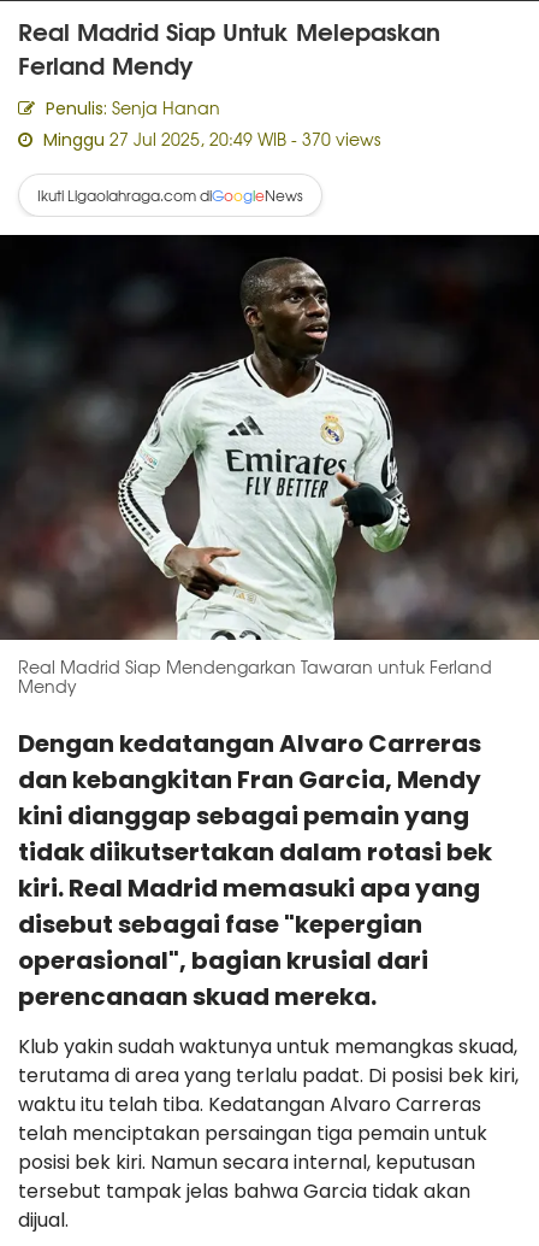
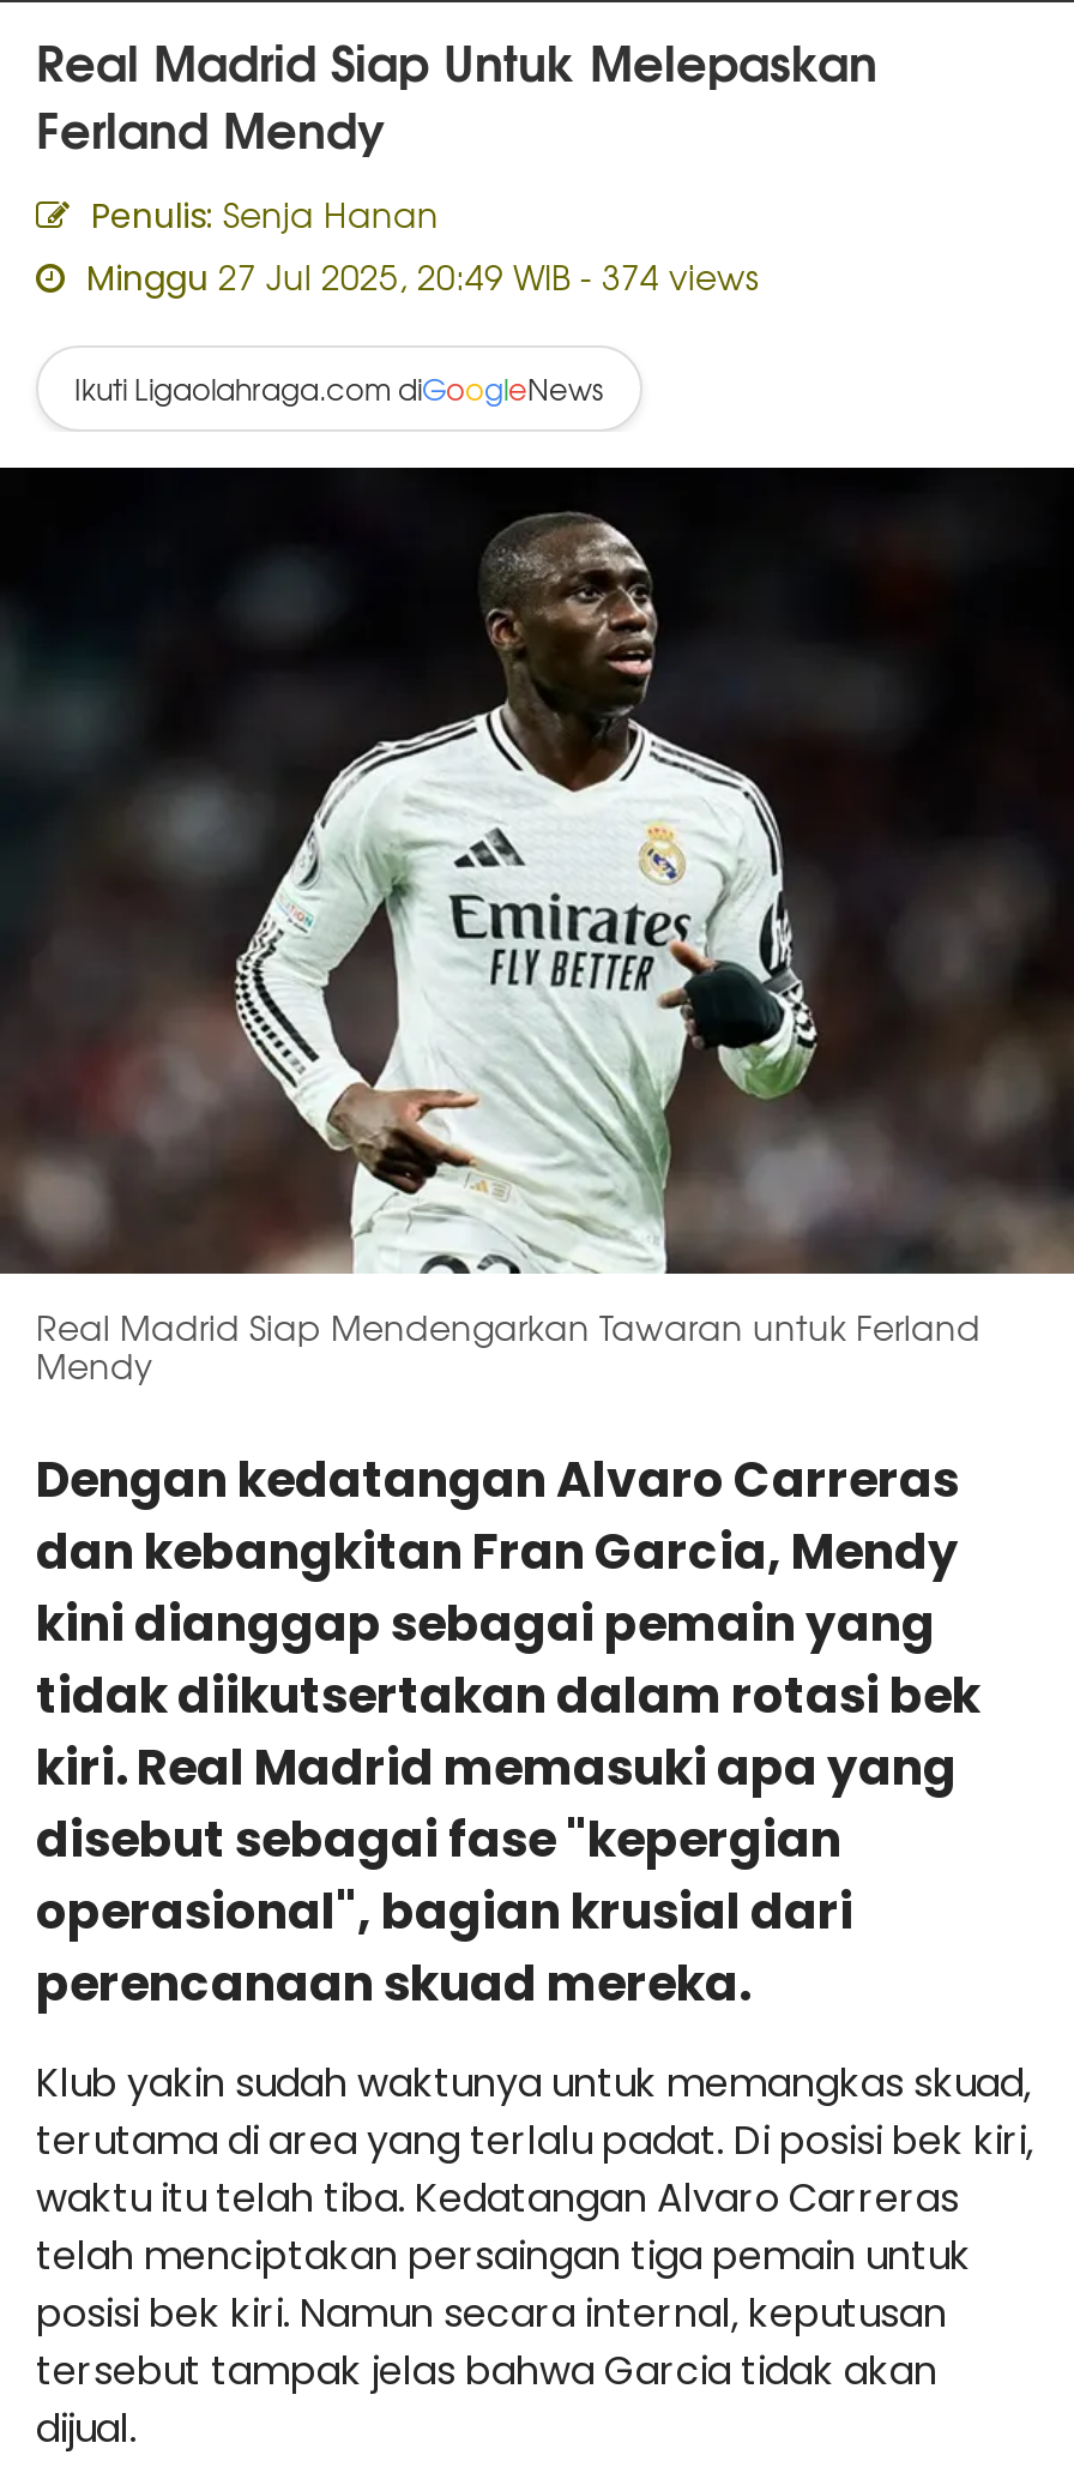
[38,127,380,151] Minggu 27 Jul 2025, 20:49 WIB - 370 views -> [77,252,758,300] Minggu 27 Jul 2025, 20:49 WIB - 374 views

